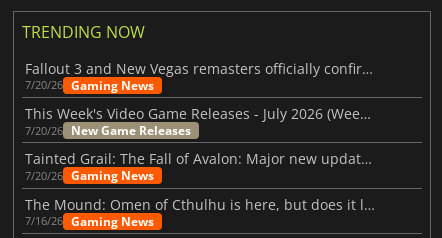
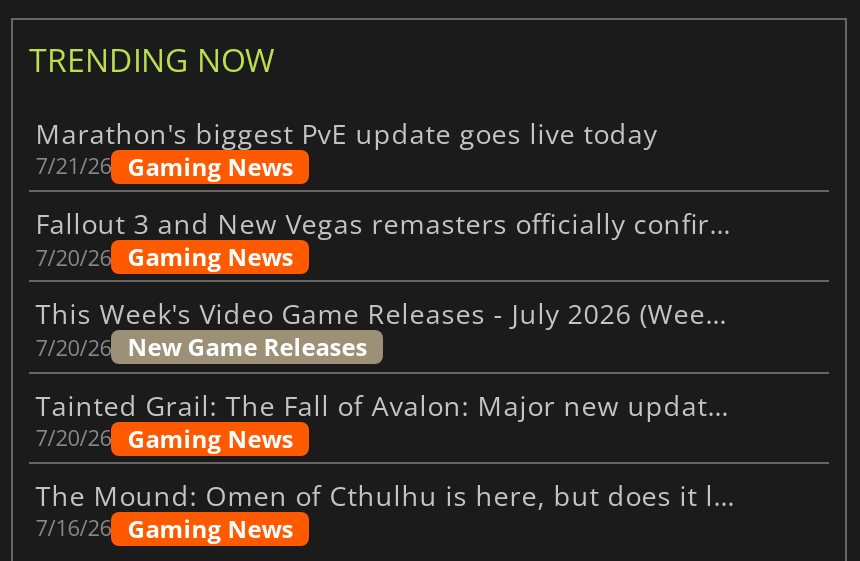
none -> [35,114,657,184] Marathon's biggest PvE update goes live today | 7/21/26 Gaming News

